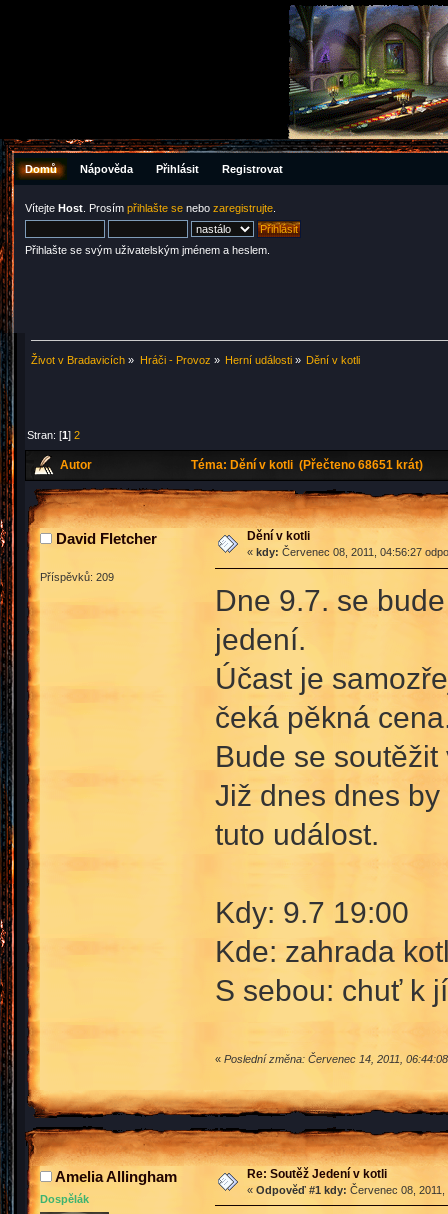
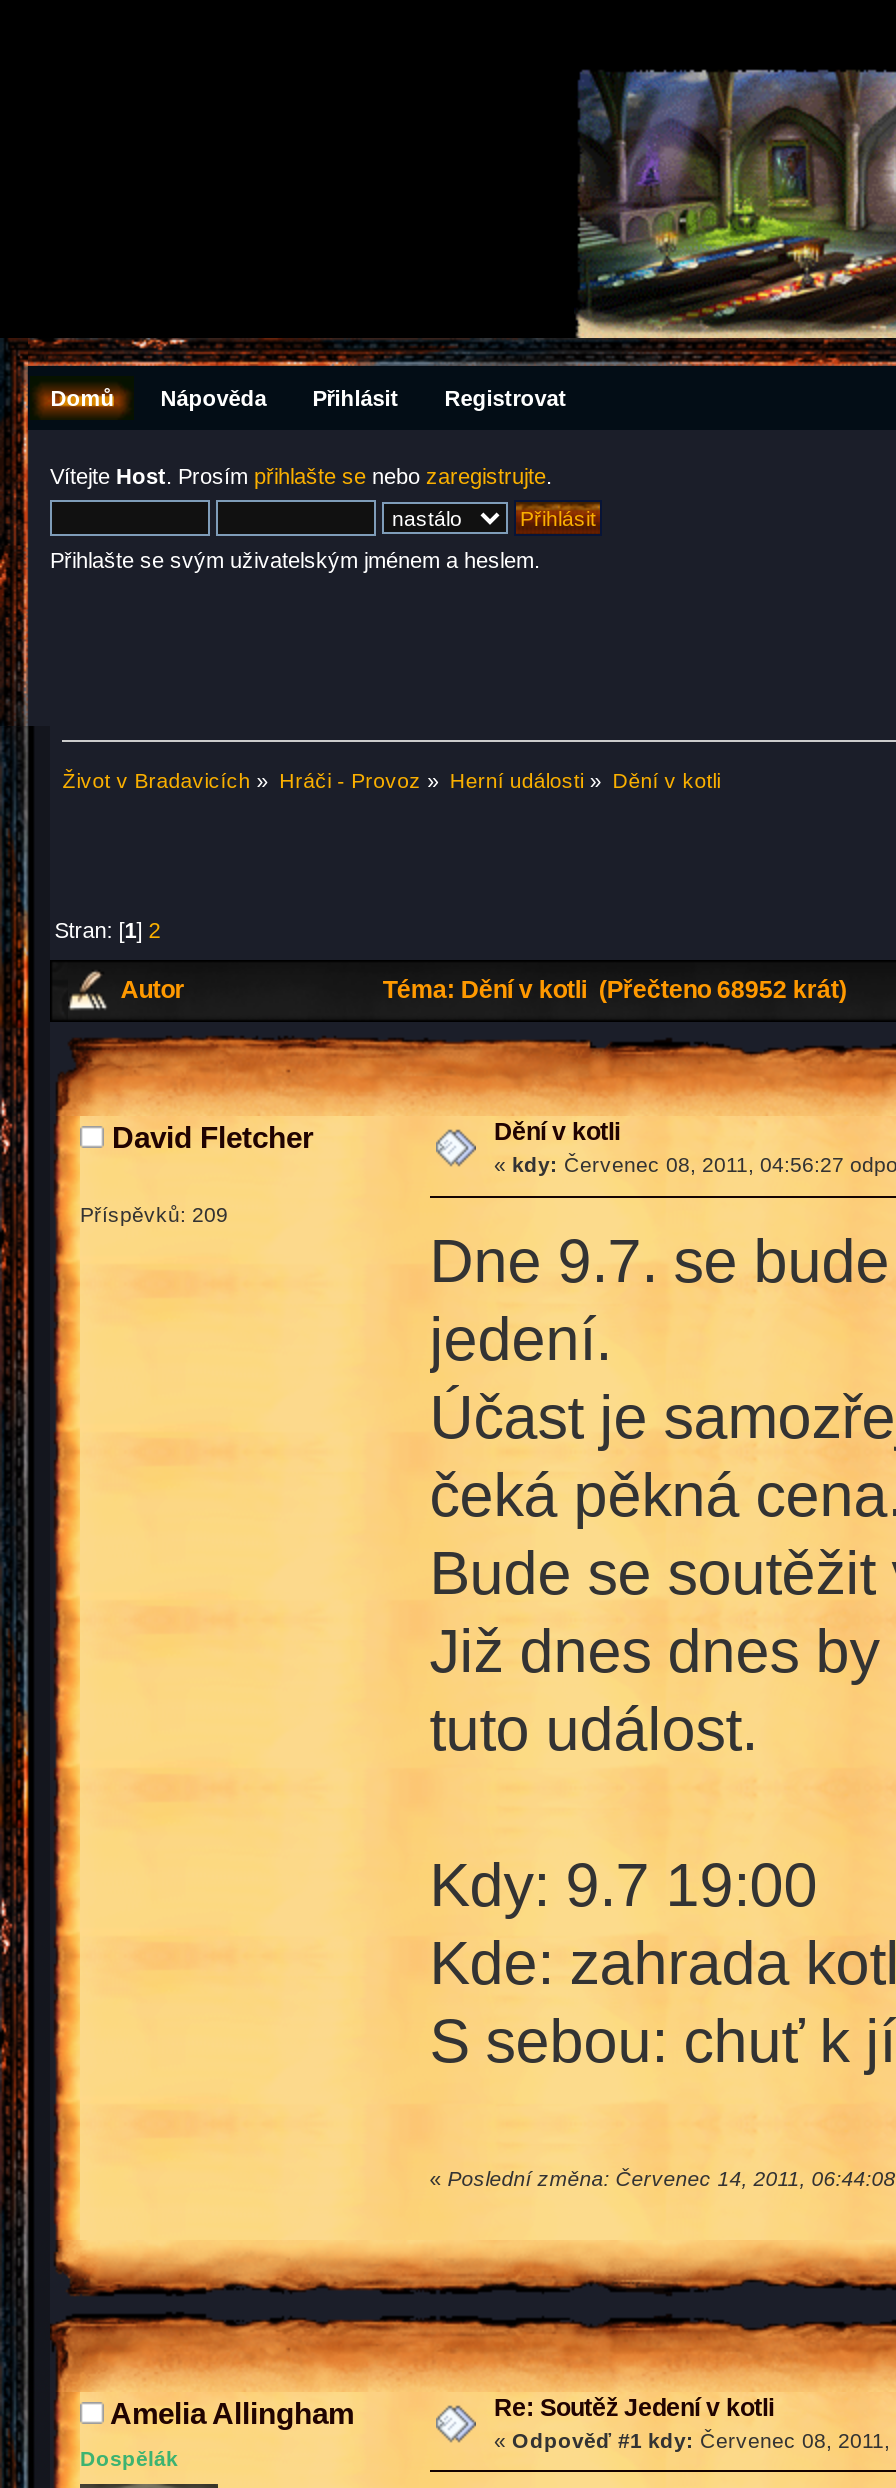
[188,458,423,472] Téma: Dění v kotli (Přečteno 68651 krát) -> [377,977,847,1005] Téma: Dění v kotli (Přečteno 68952 krát)

